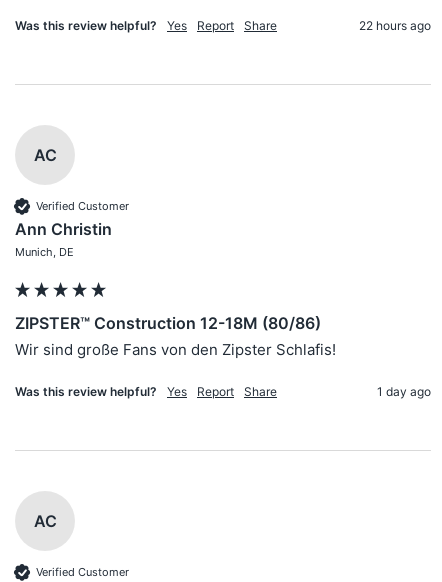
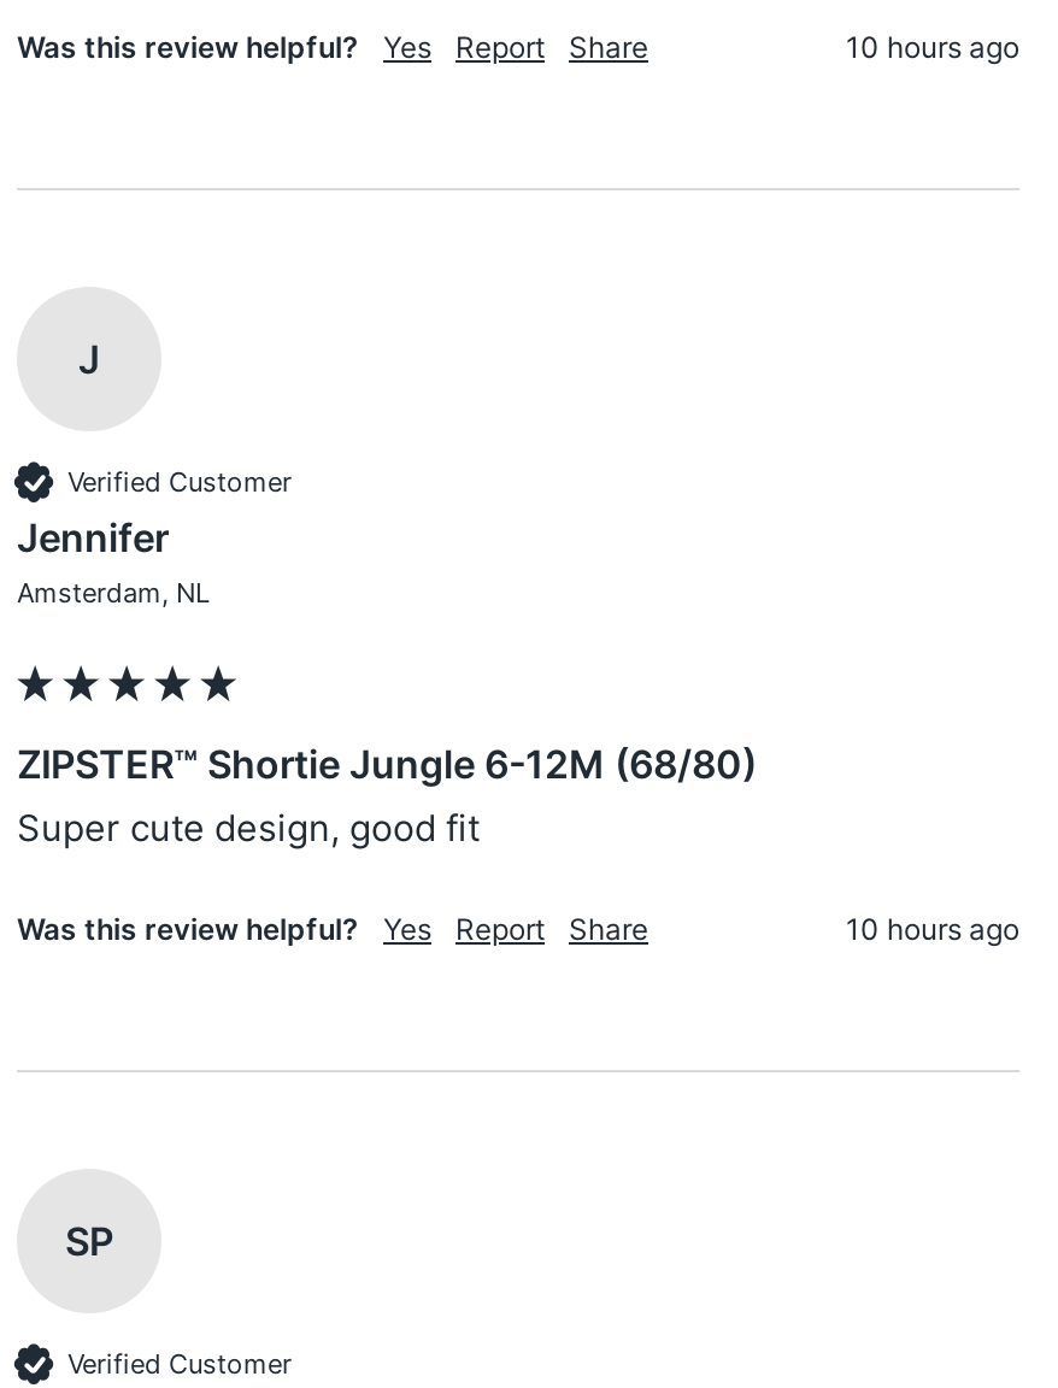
[359,18,431,33] 22 hours ago -> [846,29,1019,65] 10 hours ago
[33,145,56,165] AC -> [78,335,100,383] J
[15,219,112,259] Ann Christin | Munich, DE -> [17,514,210,610] Jennifer | Amsterdam, NL
[15,313,340,359] ZIPSTER™ Construction 12-18M (80/86) | Wir sind große Fans von den Zipster Schlafis! -> [17,740,757,851] ZIPSTER™ Shortie Jungle 6-12M (68/80) | Super cute design, good fit
[377,384,431,399] 1 day ago -> [846,911,1019,947] 10 hours ago
[33,511,56,531] AC -> [65,1217,113,1265] SP

